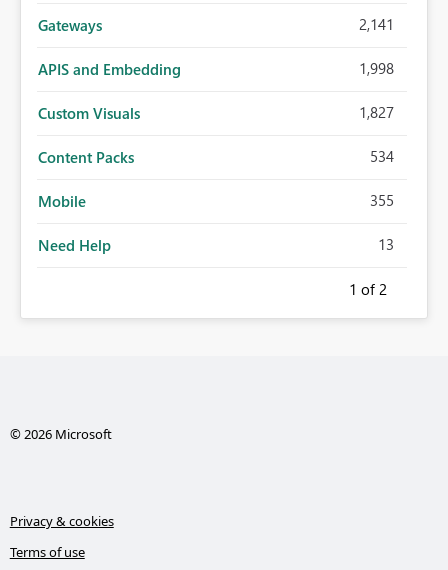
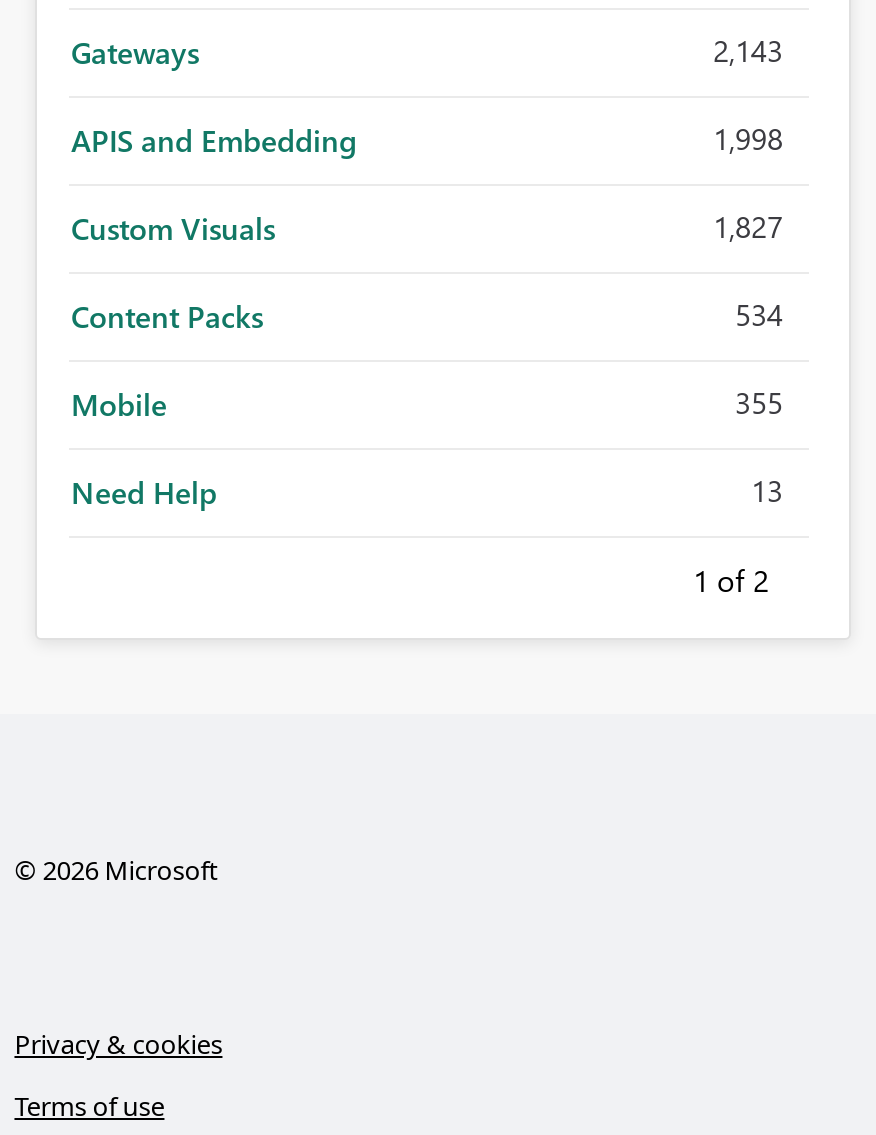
[359,14,394,34] 2,141 -> [713,30,783,70] 2,143

